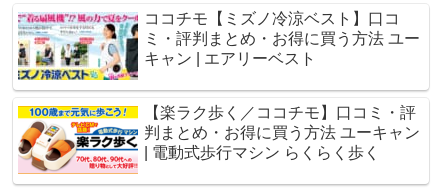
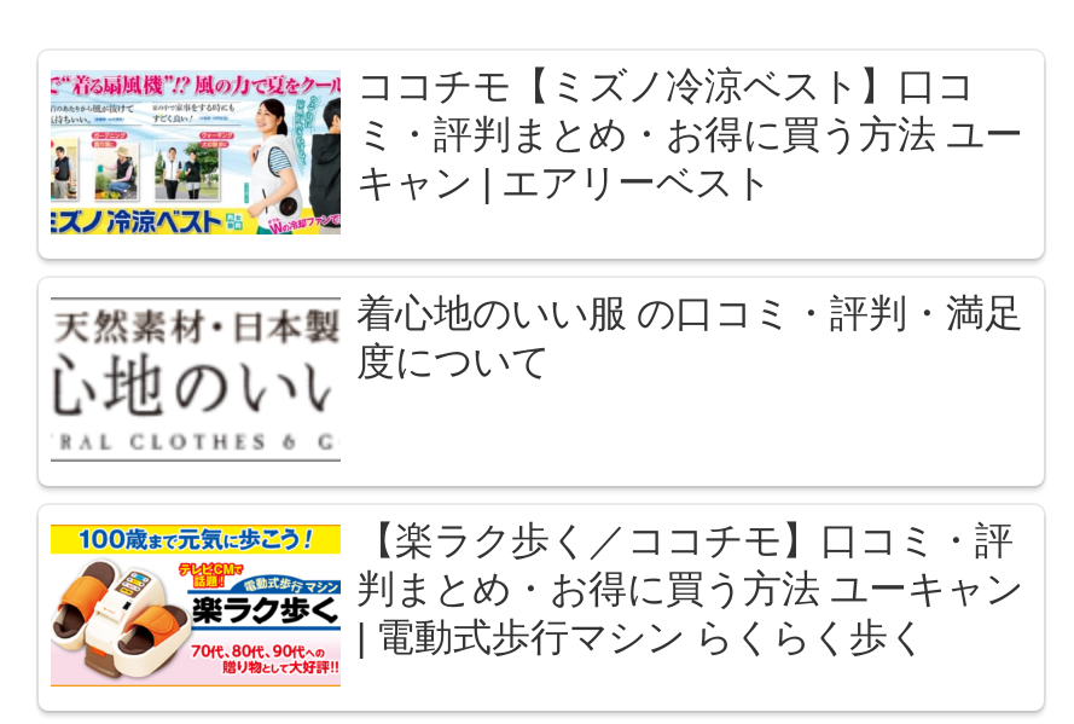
none -> [53,292,1023,462] [image] | 着心地のいい服 の口コミ・評判・満足 | 度について

